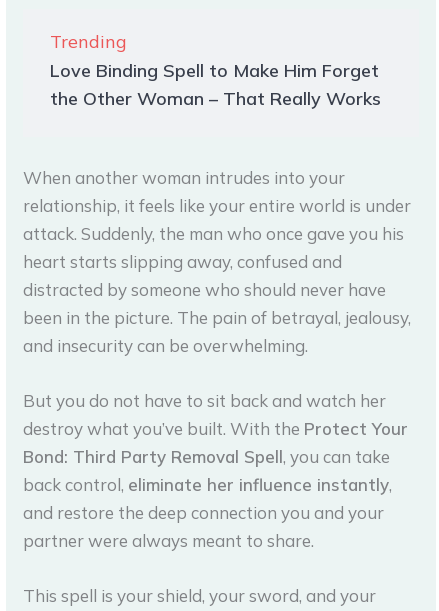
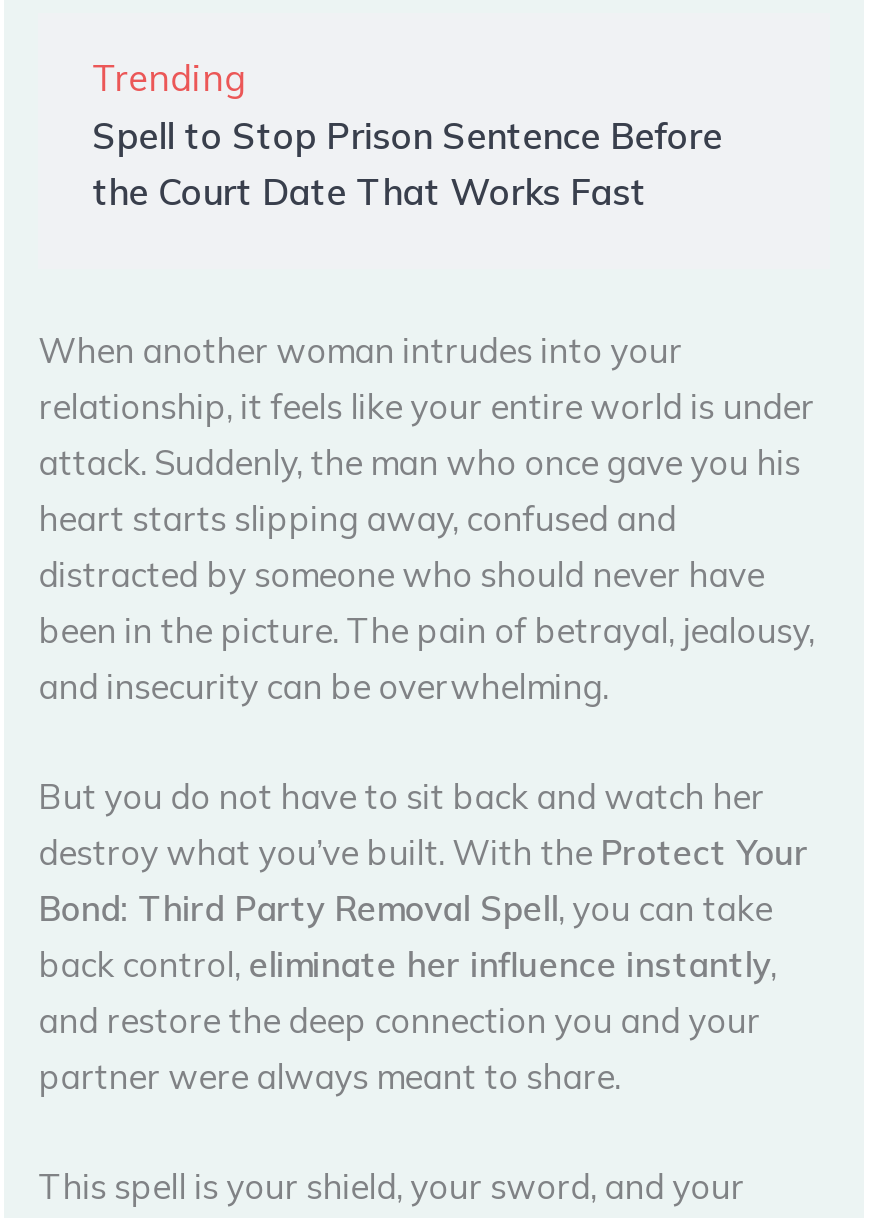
[50,59,381,110] Love Binding Spell to Make Him Forget | the Other Woman – That Really Works -> [92,113,722,215] Spell to Stop Prison Sentence Before | the Court Date That Works Fast

